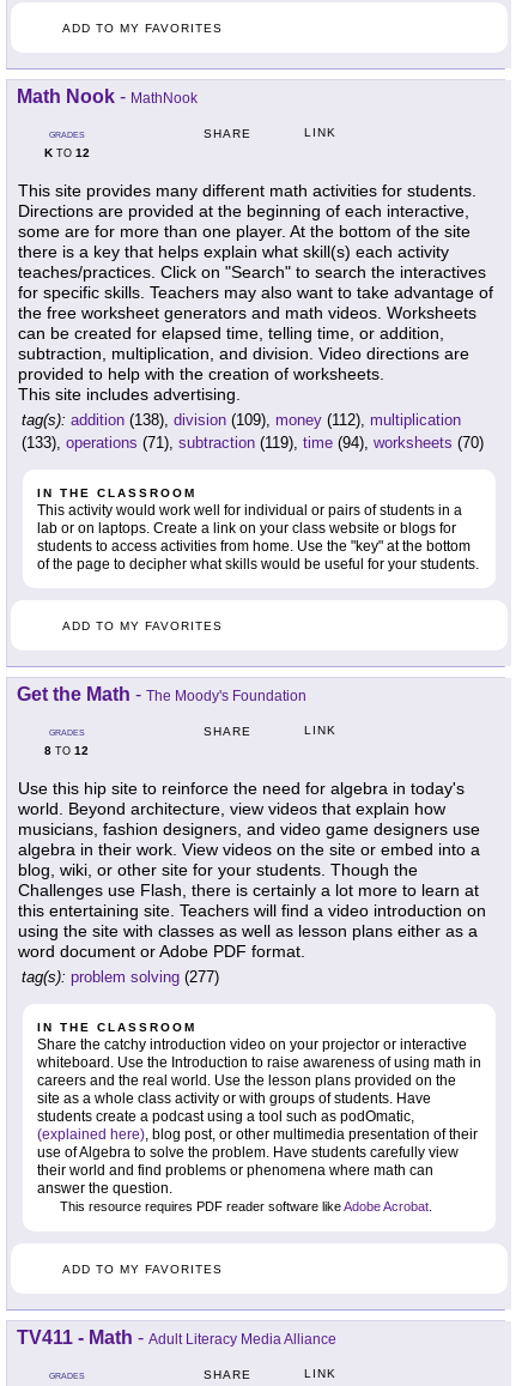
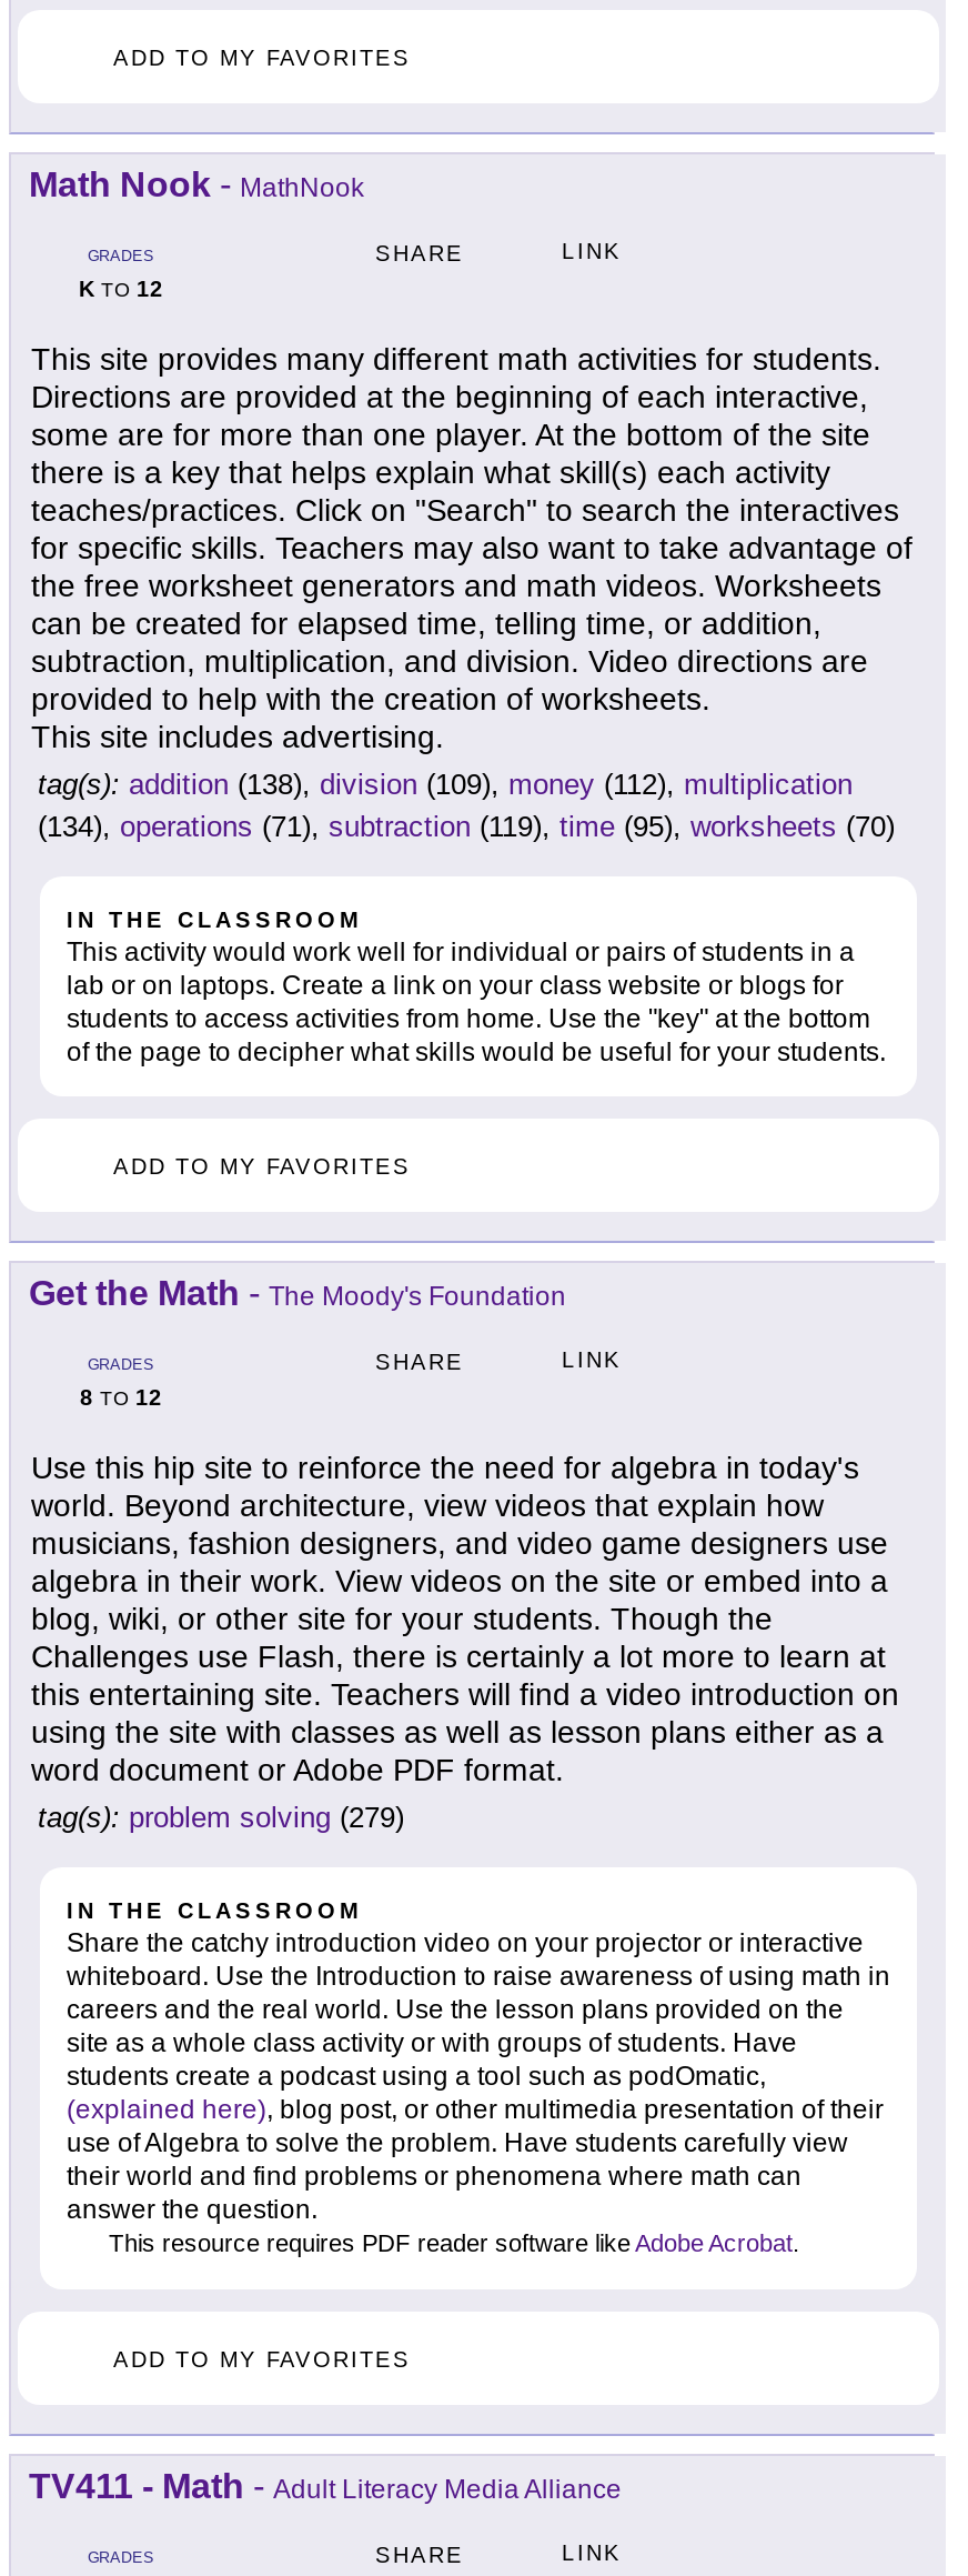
[22,434,484,452] (133), operations (71), subtraction (119), time (94), worksheets (70) -> [38,810,895,844] (134), operations (71), subtraction (119), time (95), worksheets (70)
[22,968,219,986] tag(s): problem solving (277) -> [38,1801,404,1835] tag(s): problem solving (279)

